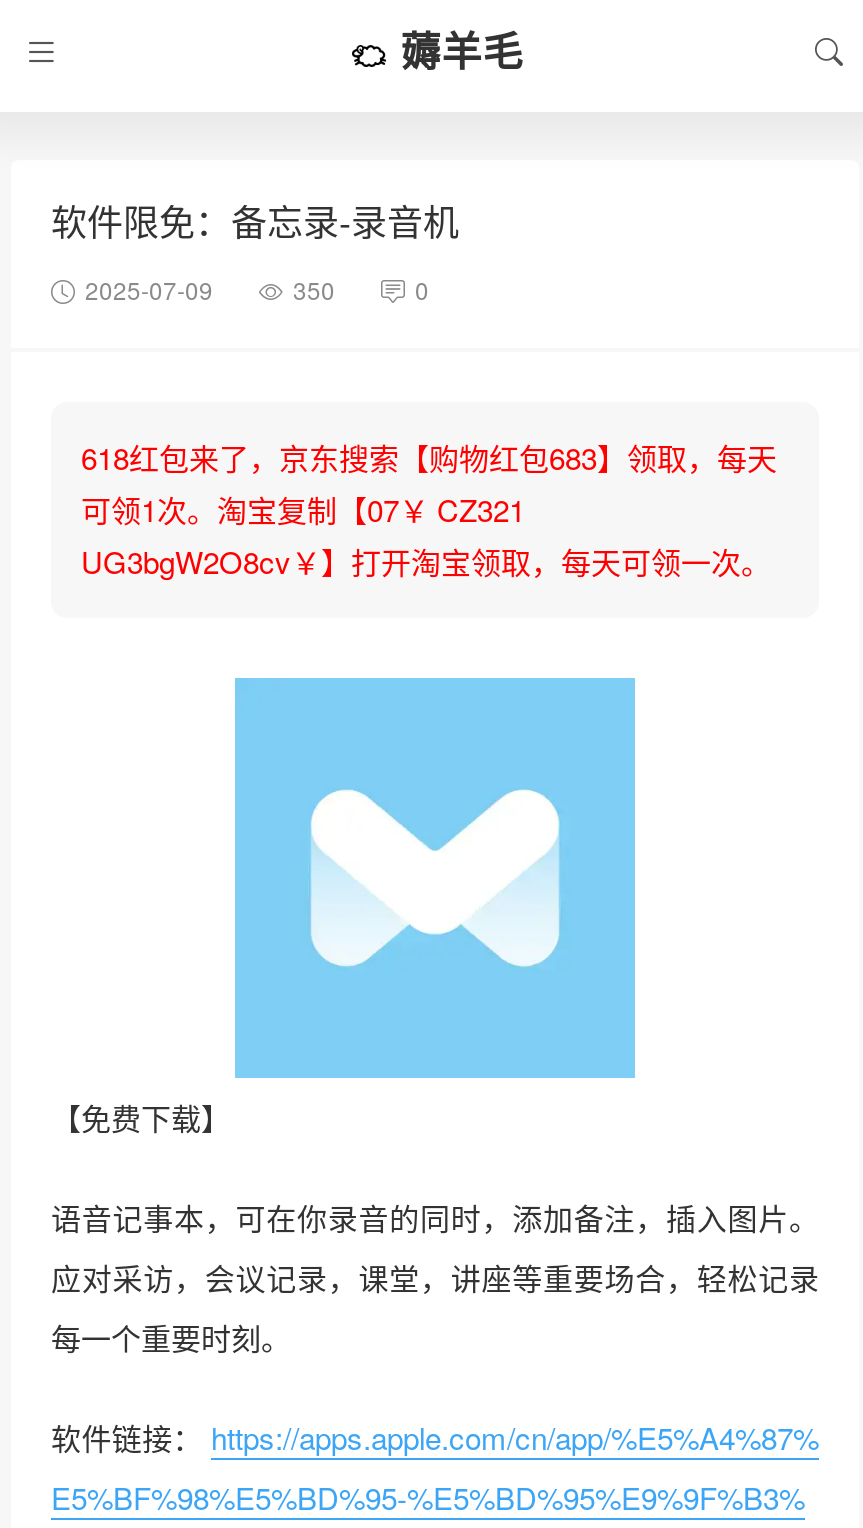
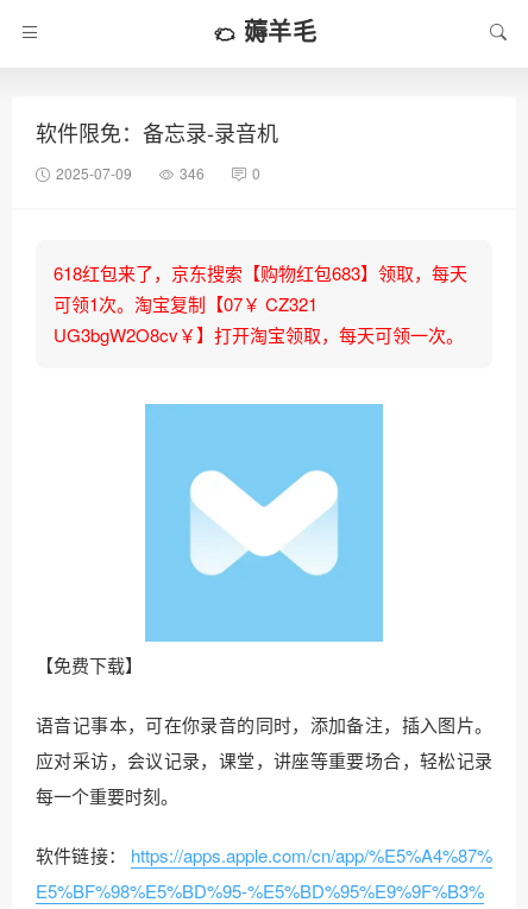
[293,272,335,306] 350 -> [180,163,205,183] 346

